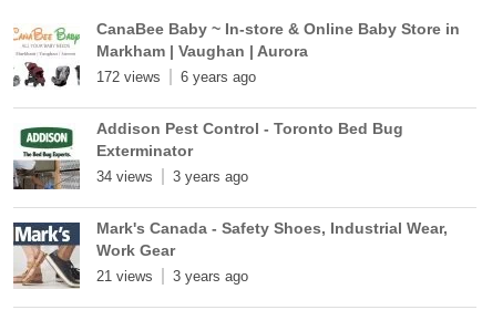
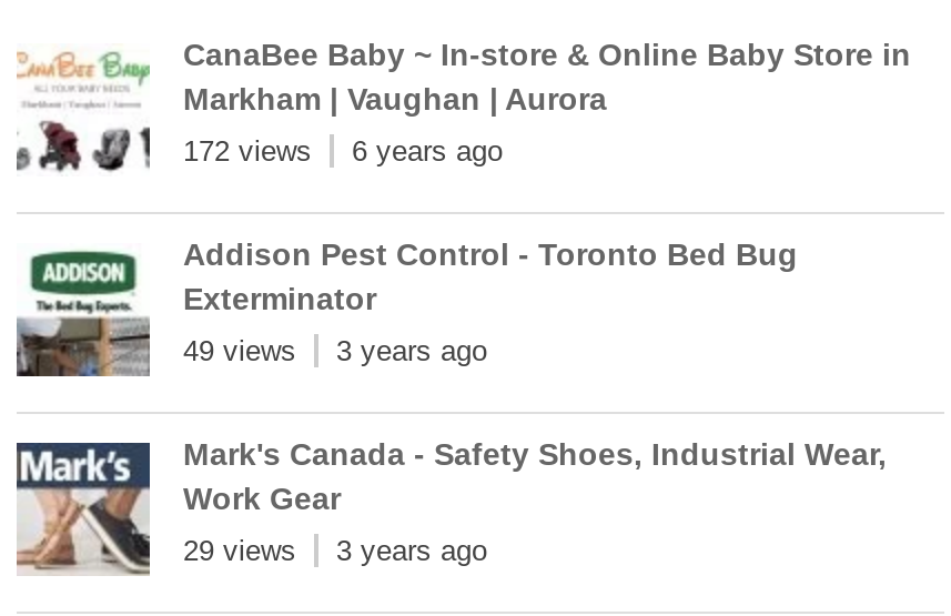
[96,168,248,184] 34 views 3 years ago -> [183,333,487,366] 49 views 3 years ago
[96,267,248,284] 21 views 3 years ago -> [183,533,487,566] 29 views 3 years ago

